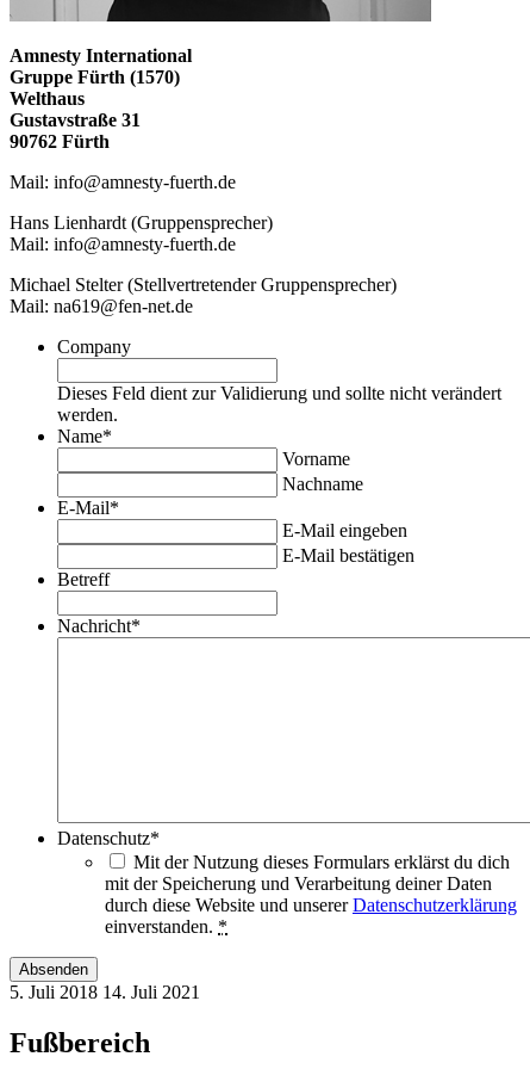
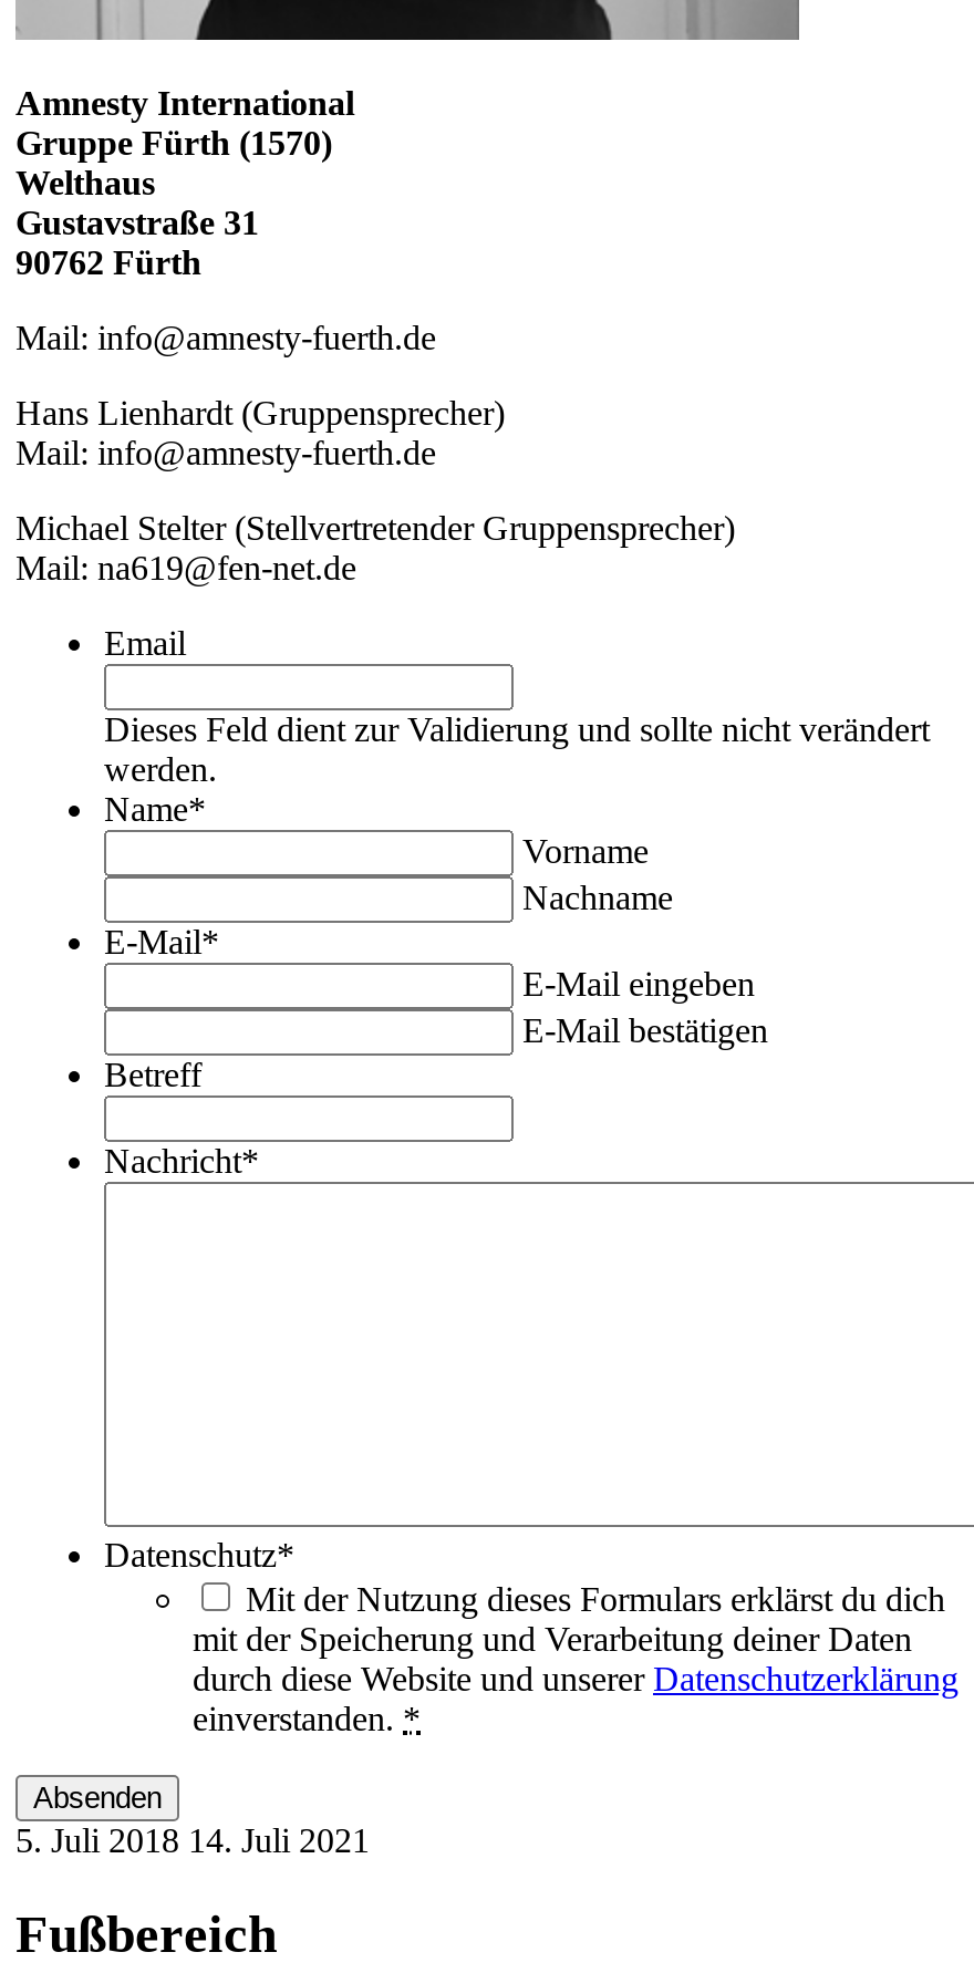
[57,336,131,356] Company -> [104,623,186,661] Email

